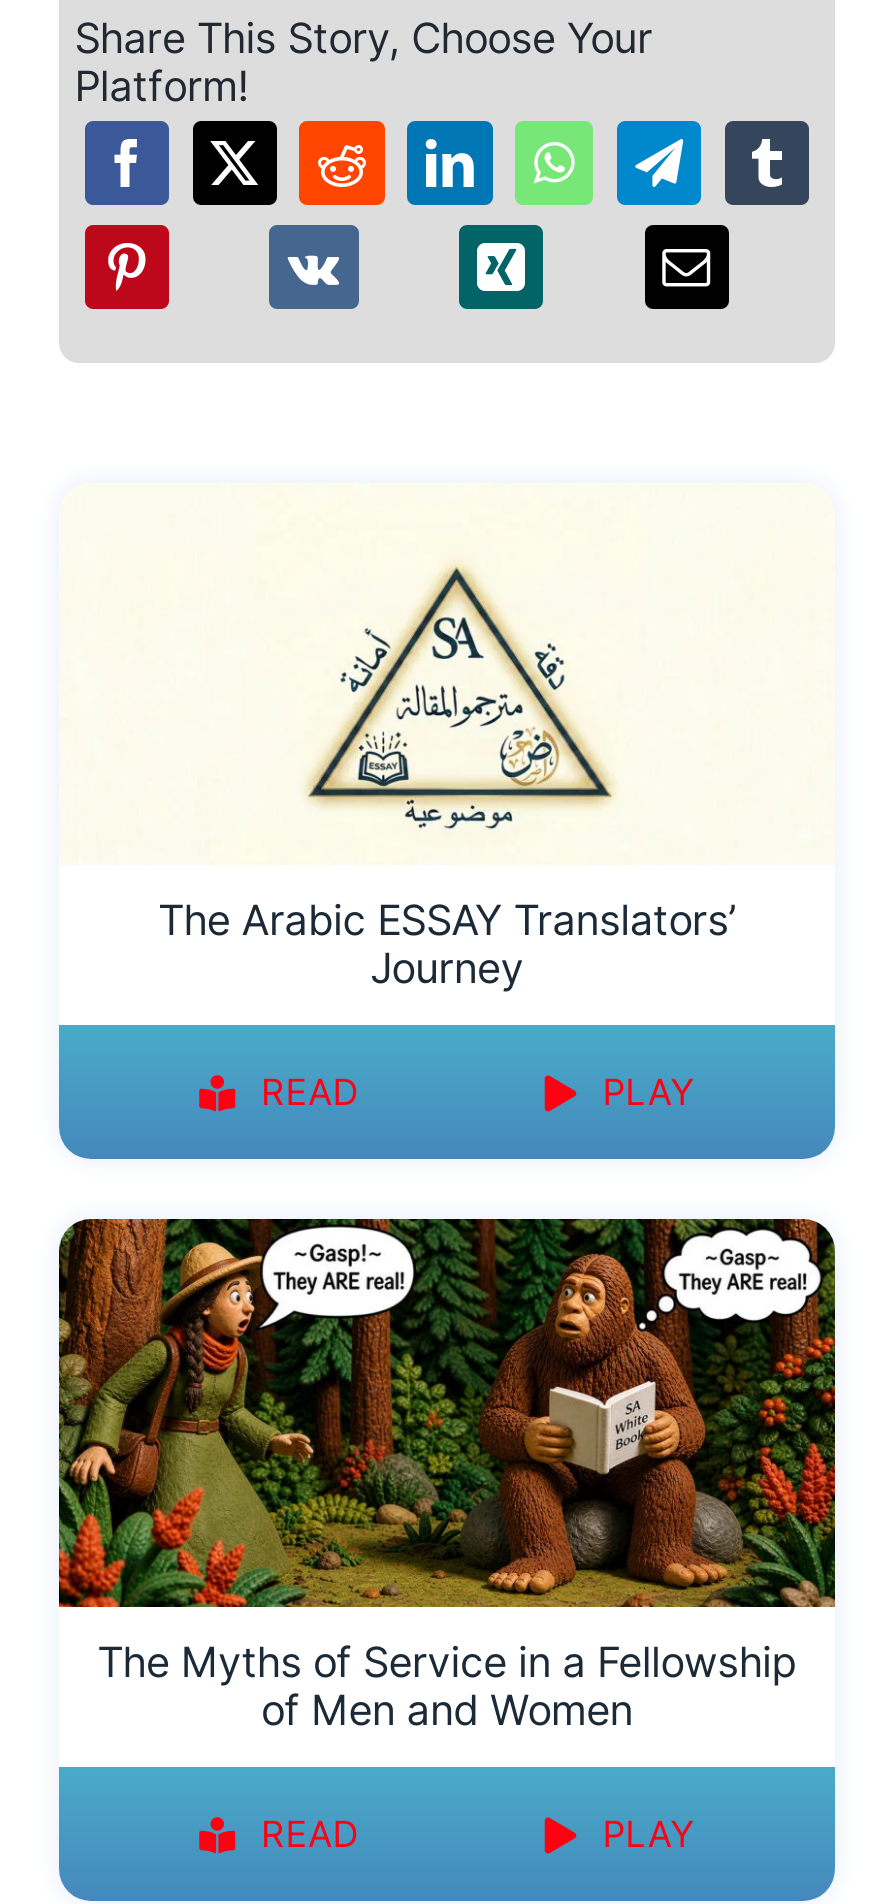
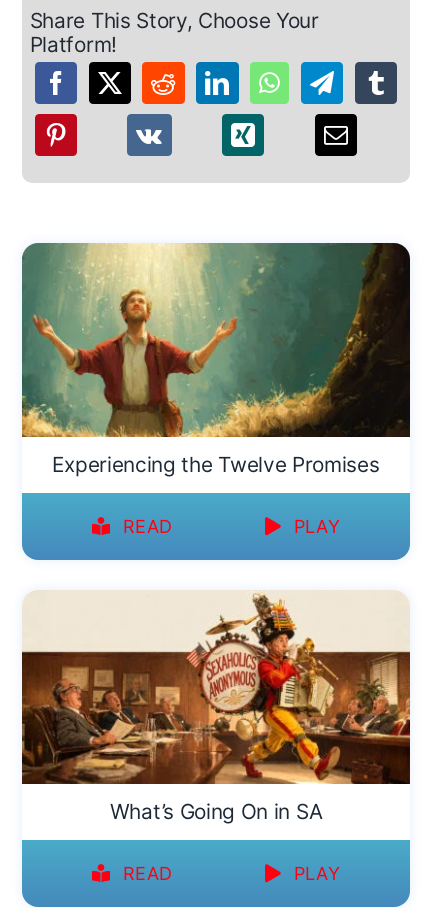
[59,527,835,993] [image] | The Arabic ESSAY Translators’ | Journey -> [21,242,411,477] [image] | Experiencing the Twelve Promises
[57,1217,837,1735] [image] | The Myths of Service in a Fellowship | of Men and Women -> [21,589,411,824] [image] | What’s Going On in SA

